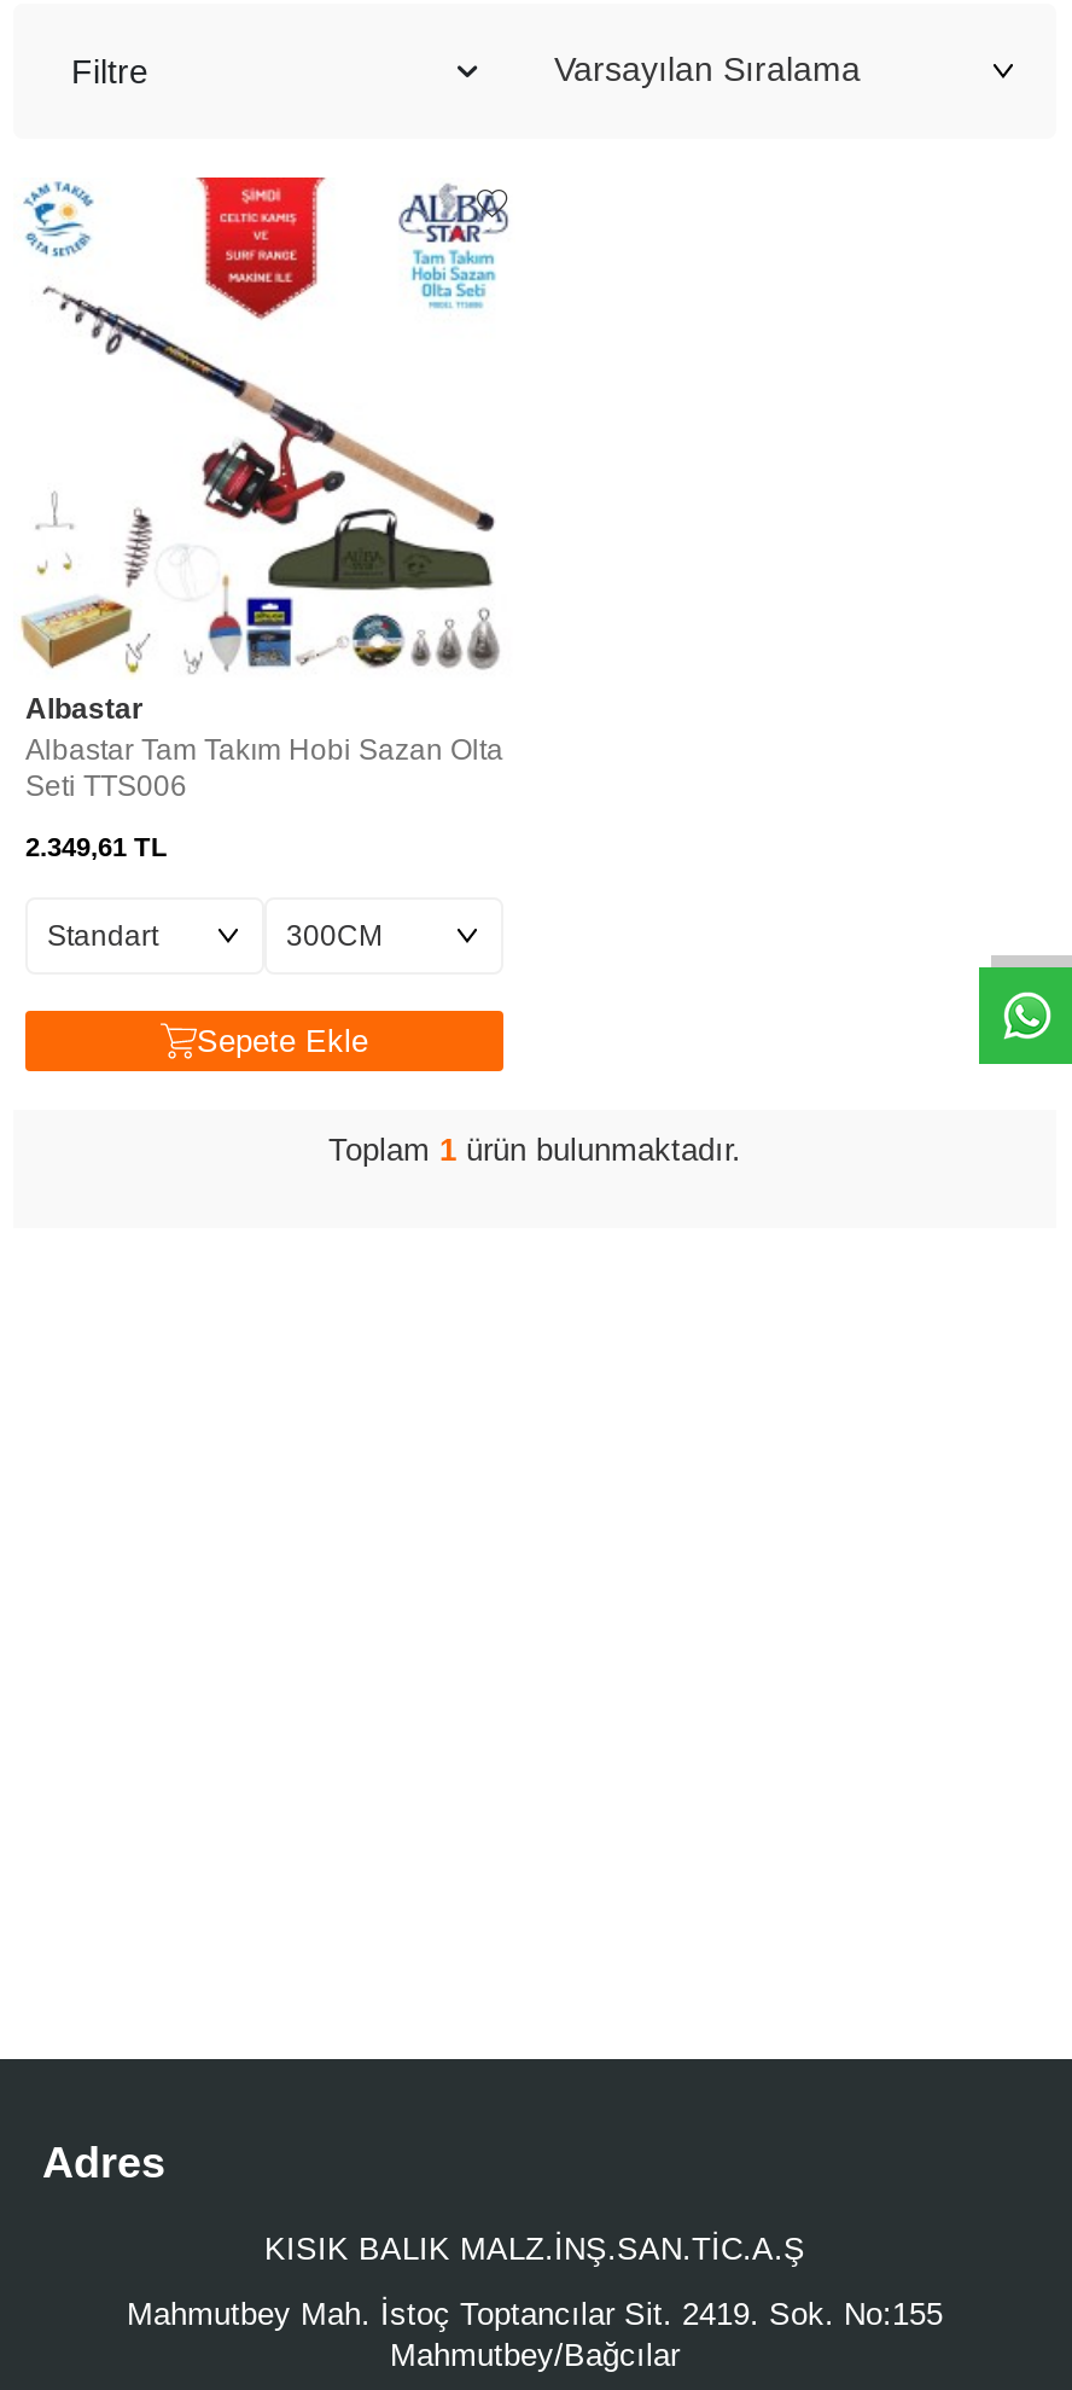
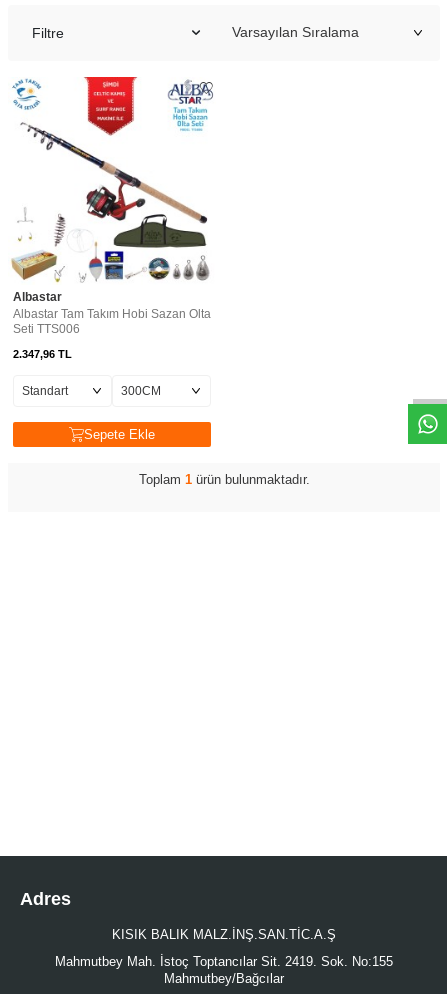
[25,832,168,861] 2.349,61 TL -> [13,348,72,360] 2.347,96 TL

